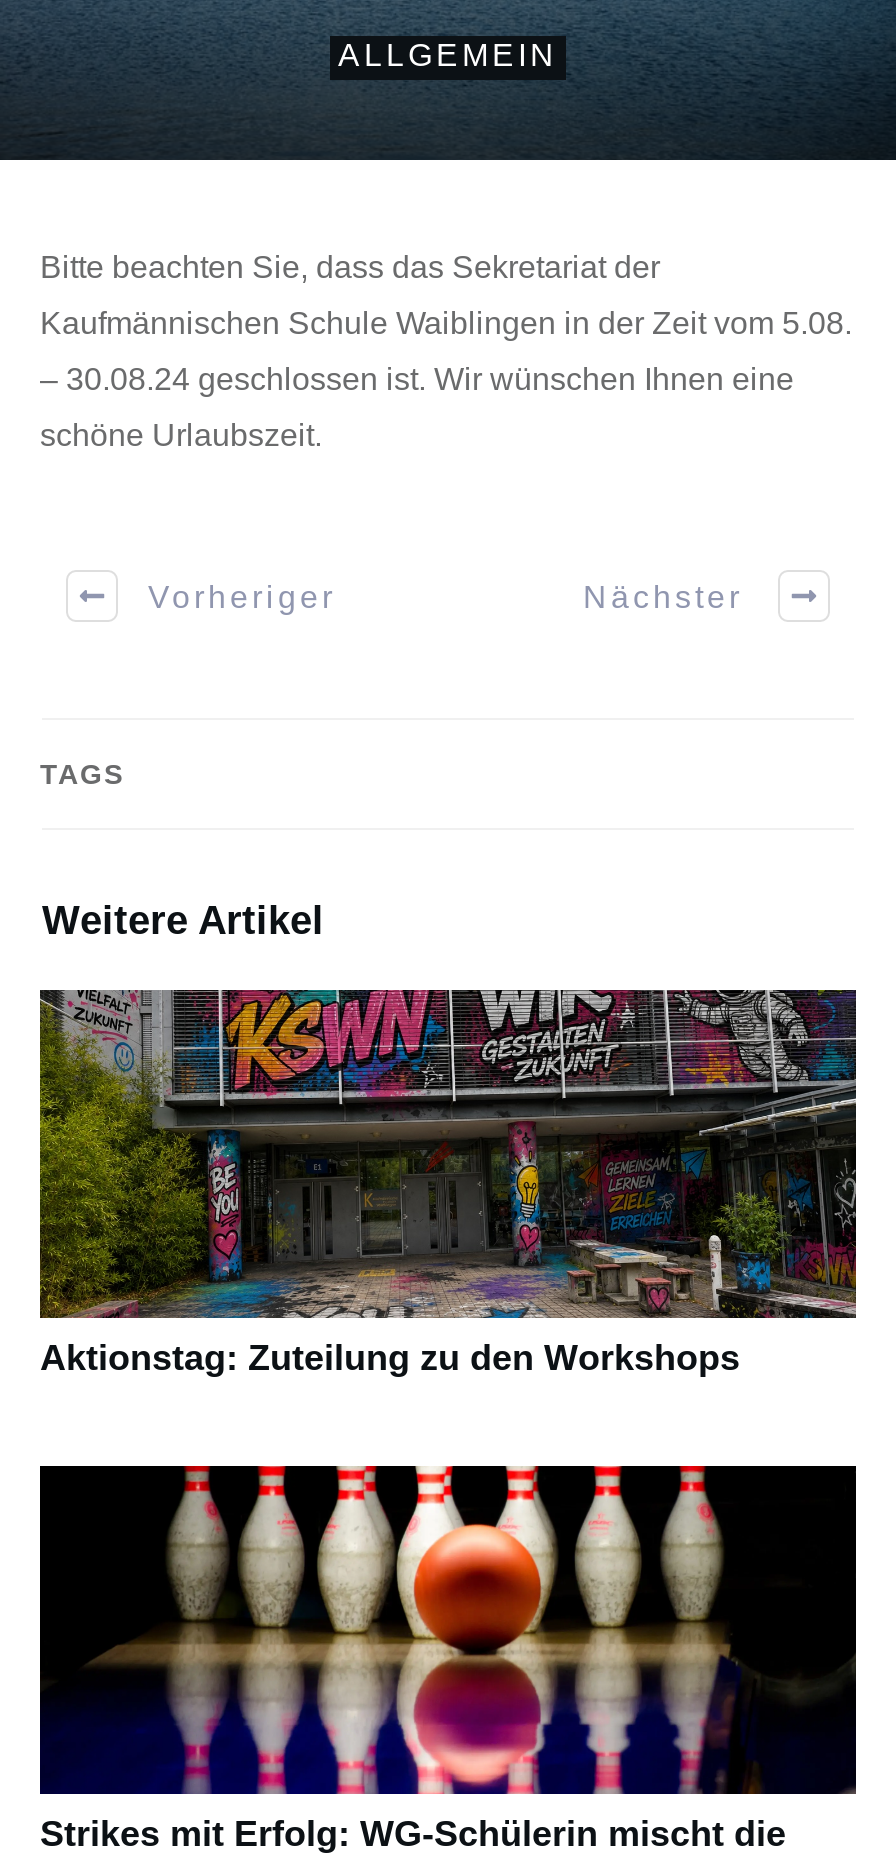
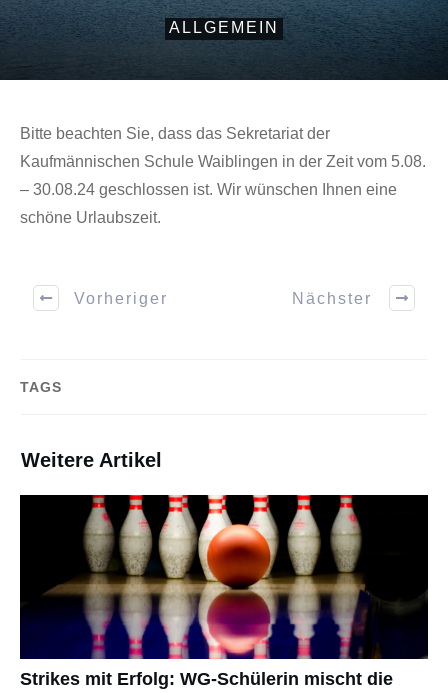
[38,988,858,1378] [image] | Aktionstag: Zuteilung zu den Workshops -> none

